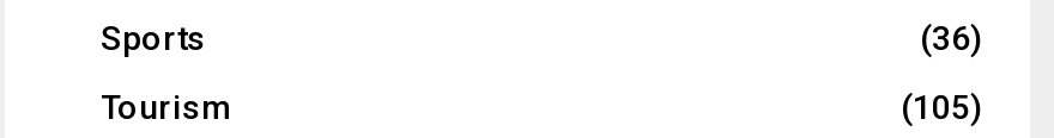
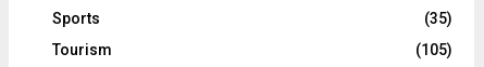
[920,18,982,56] (36) -> [424,9,452,27] (35)

